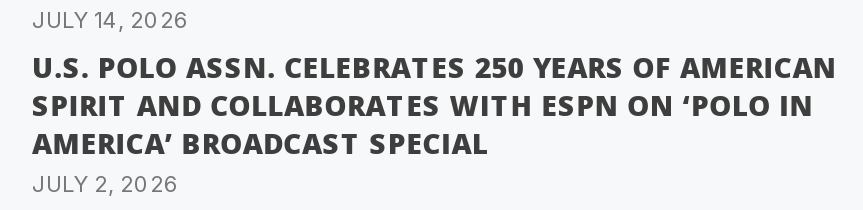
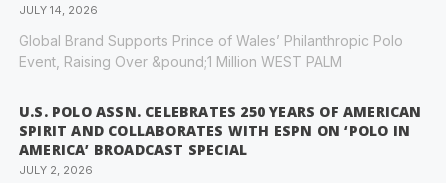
none -> [19,32,403,70] Global Brand Supports Prince of Wales’ Philanthropic Polo | Event, Raising Over &pound;1 Million WEST PALM

